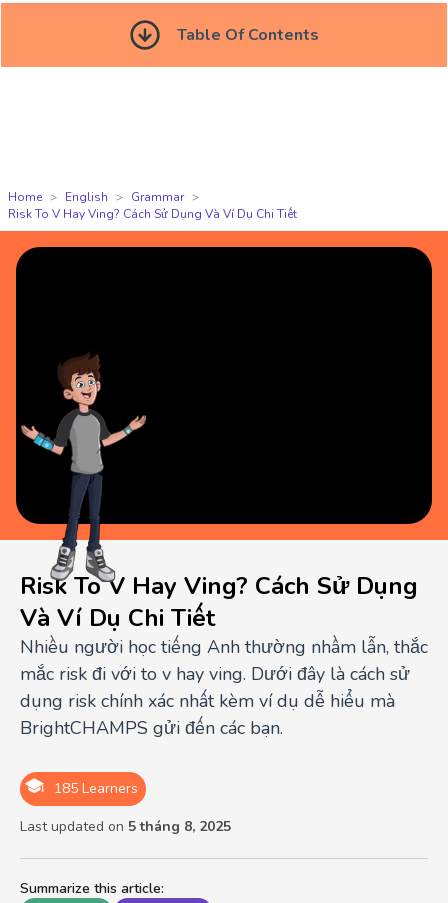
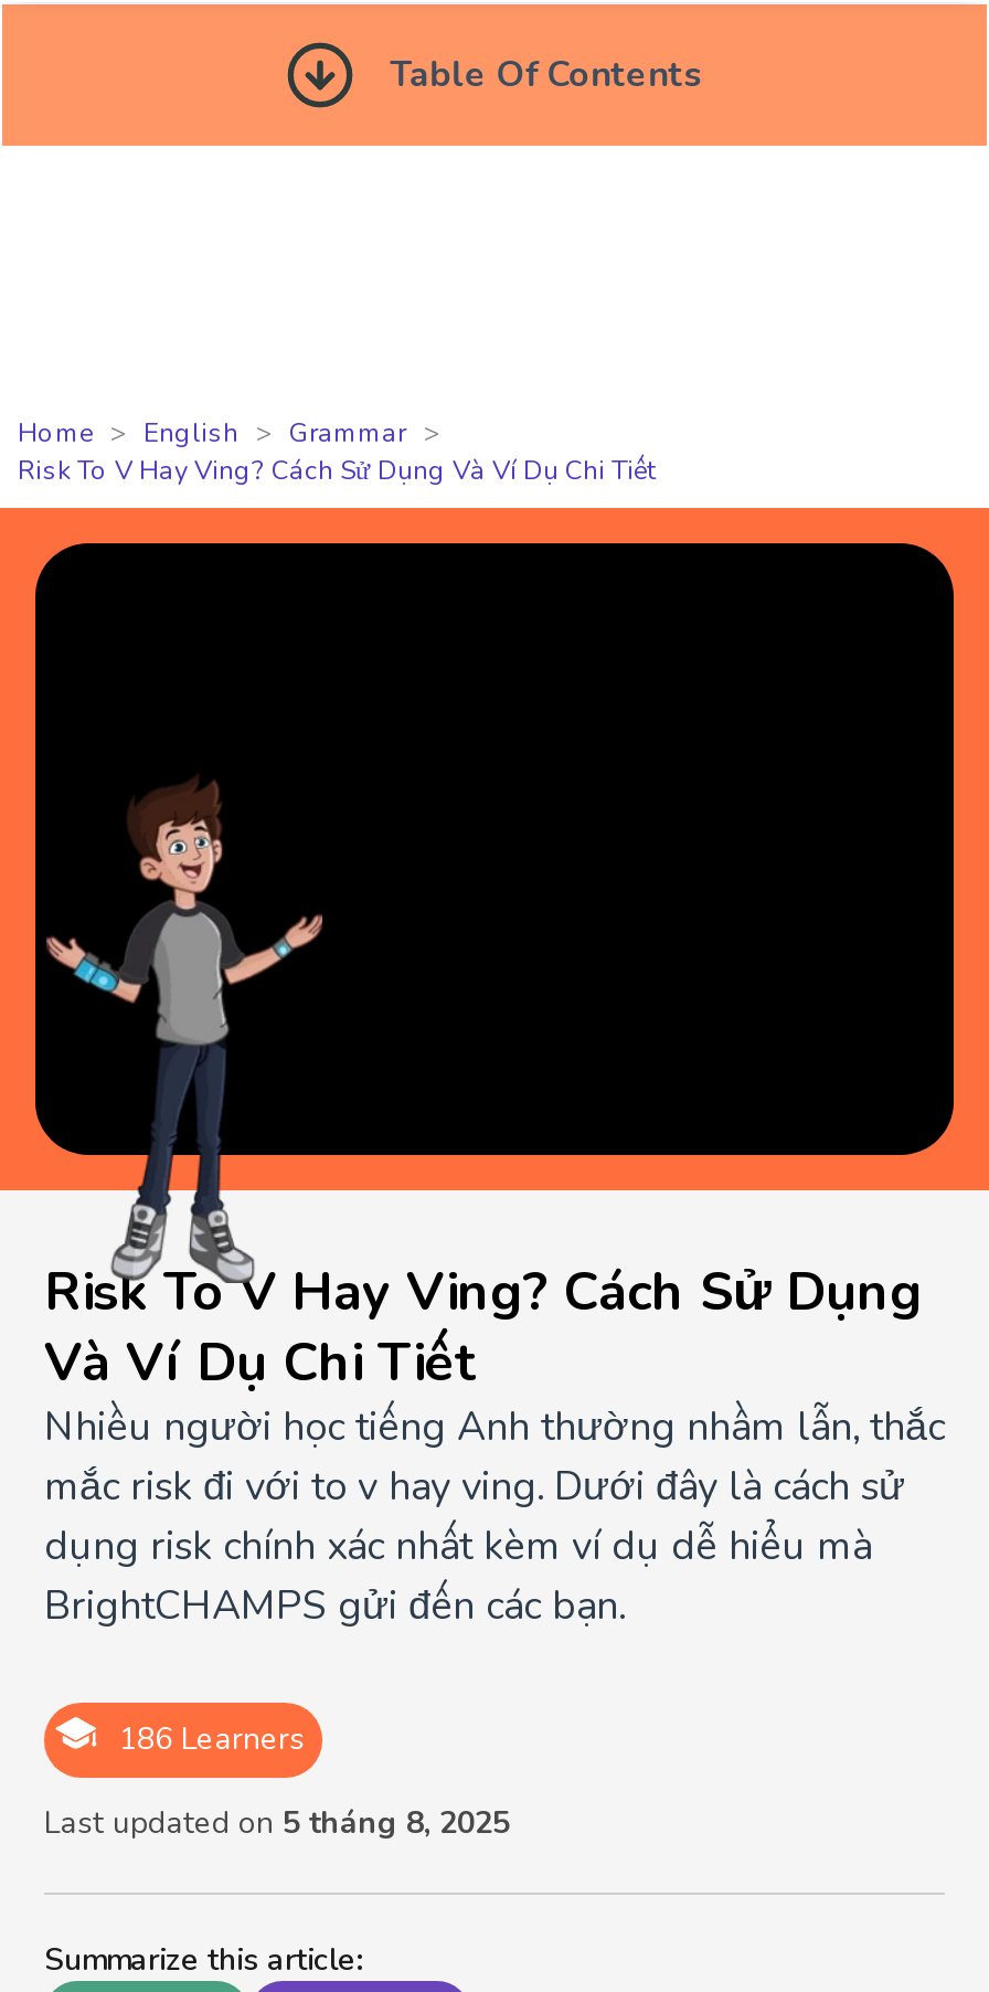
[54,779,138,798] 185 Learners -> [119,1719,305,1761] 186 Learners

